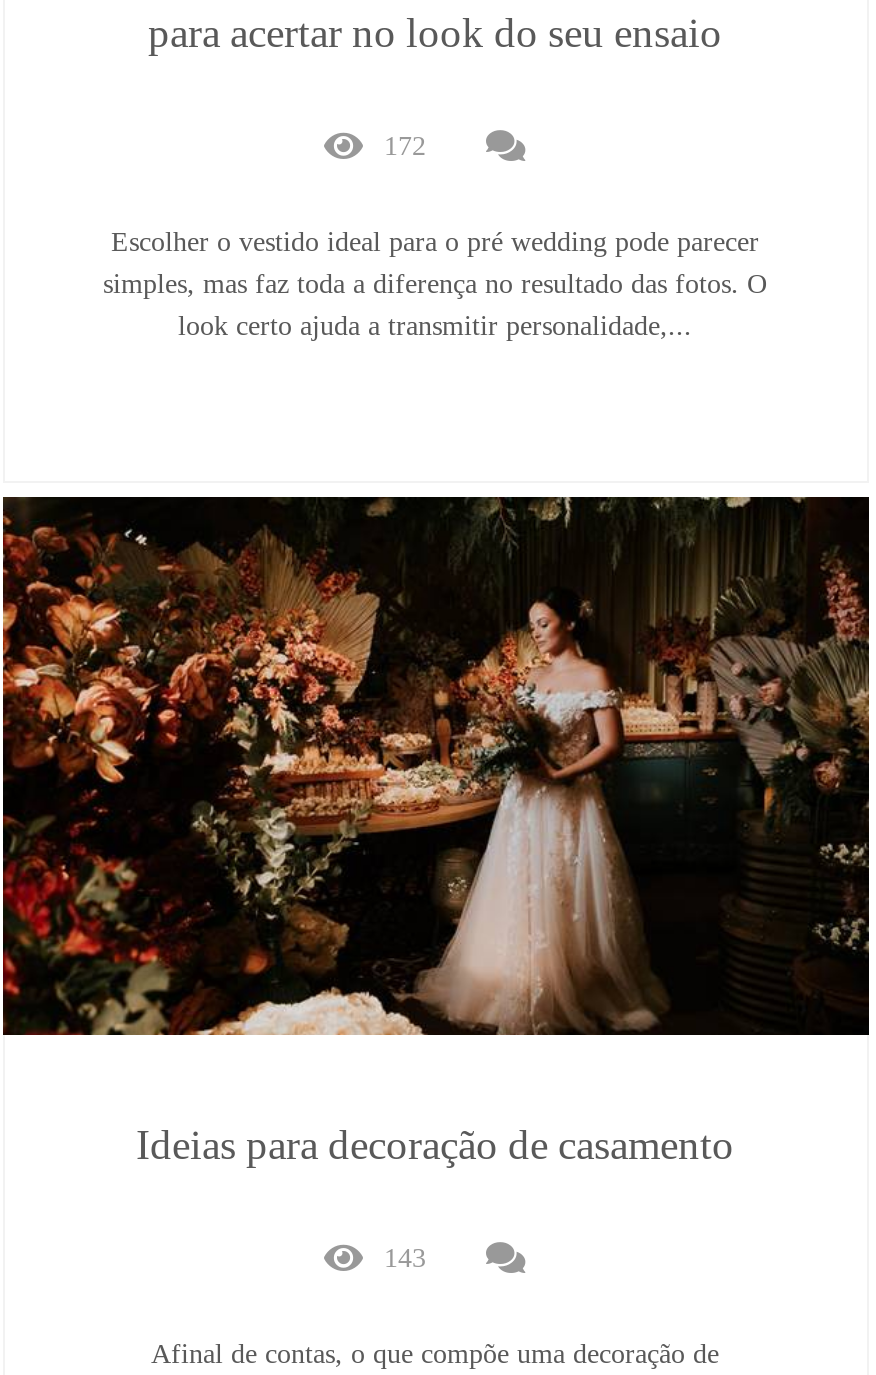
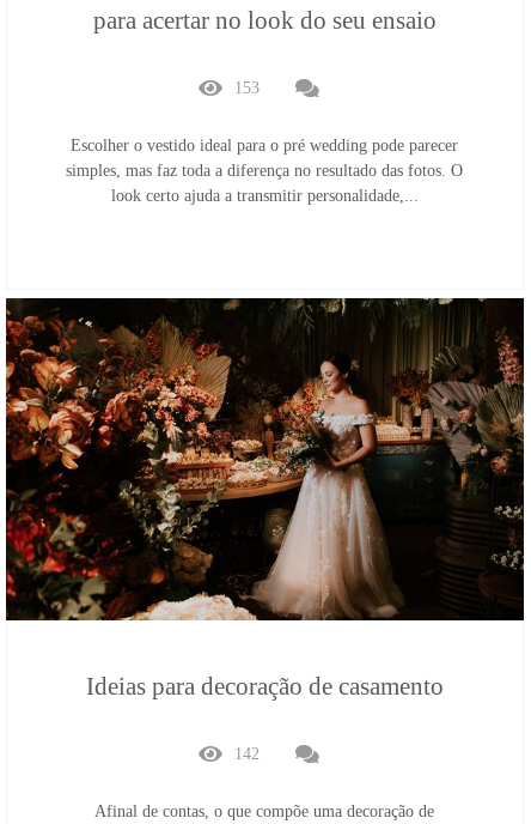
[384,131,426,161] 172 -> [234,79,259,97] 153
[384,1243,426,1273] 143 -> [234,745,259,763] 142

